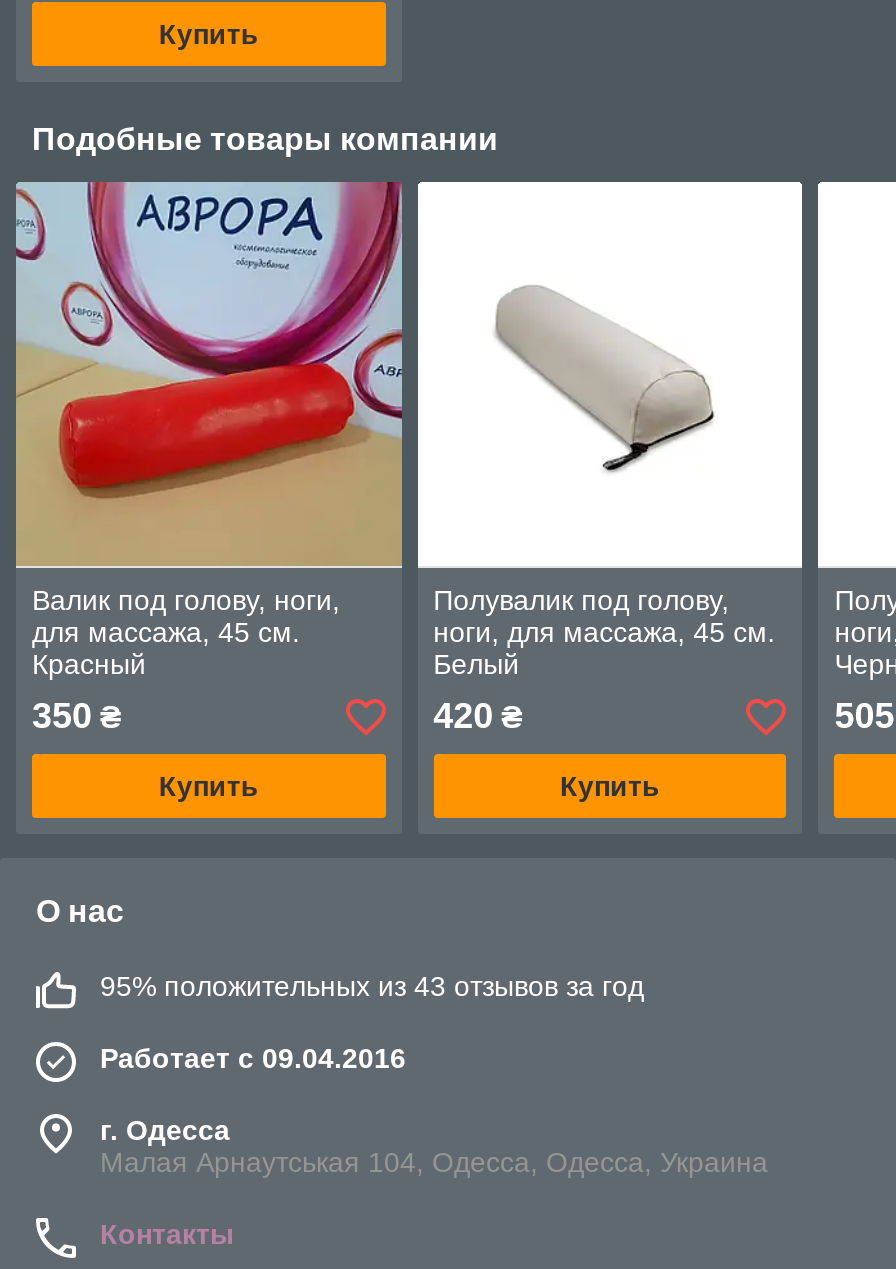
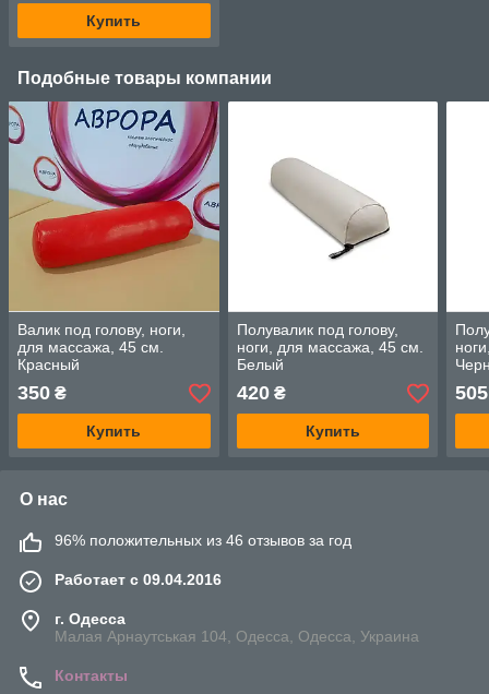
[100,970,644,1002] 95% положительных из 43 отзывов за год -> [55,532,351,549] 96% положительных из 46 отзывов за год

